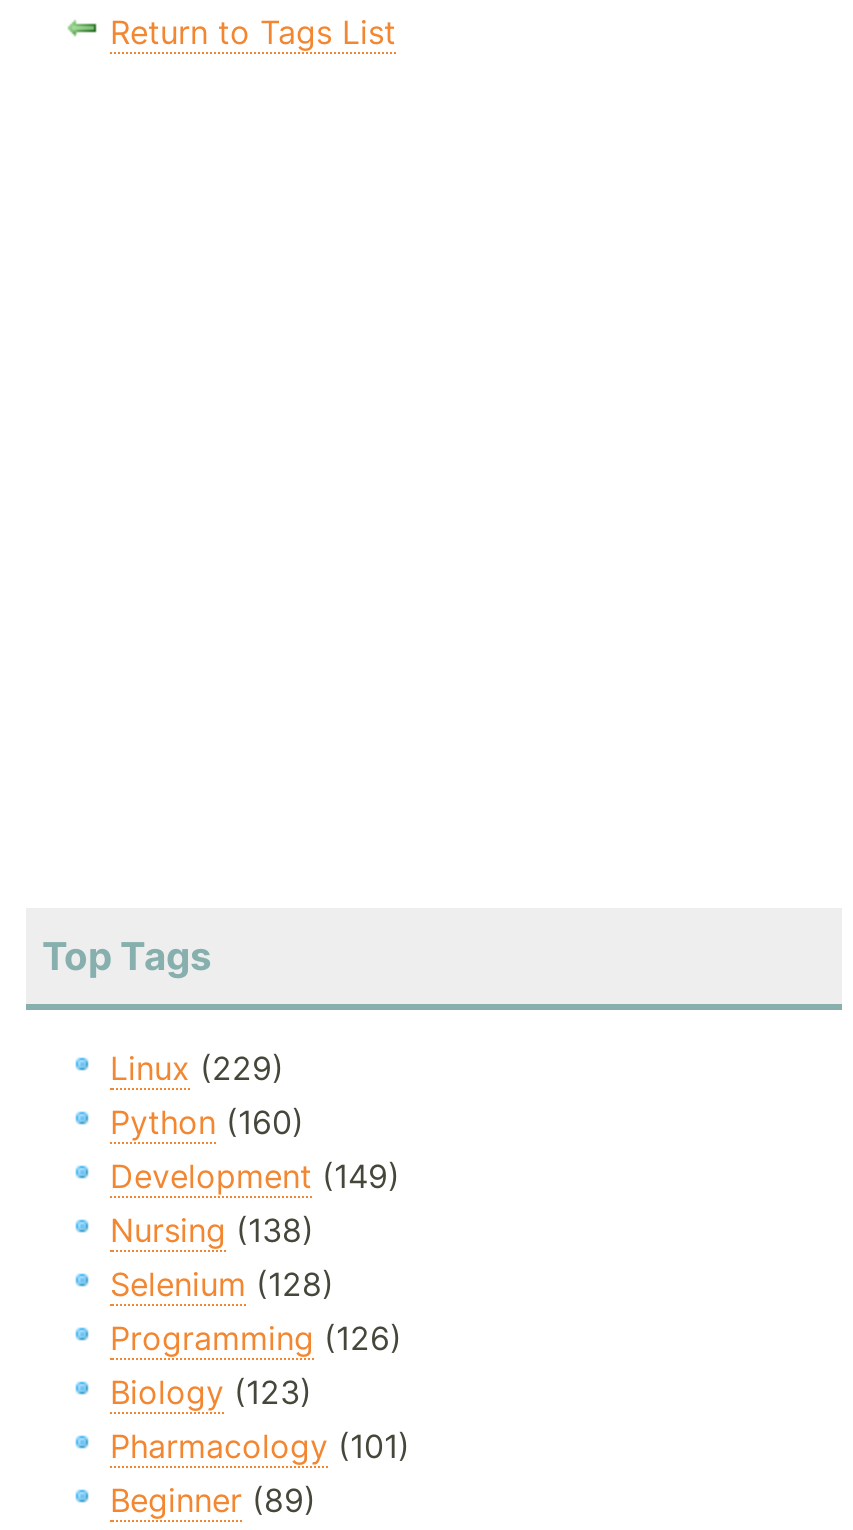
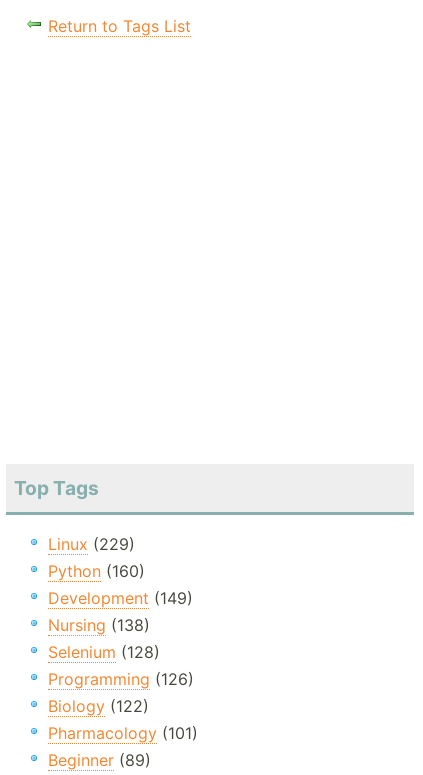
[110,1372,312,1412] Biology (123) -> [48,696,149,716] Biology (122)

